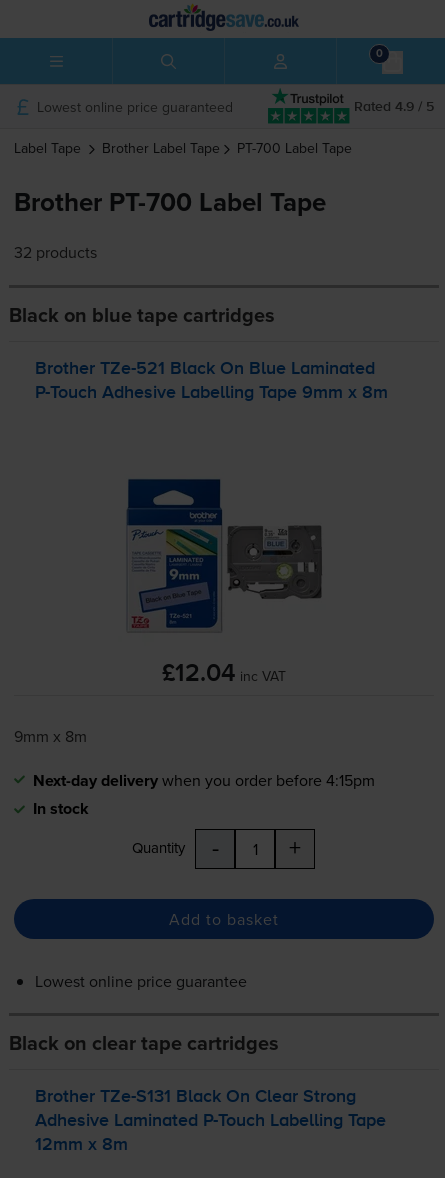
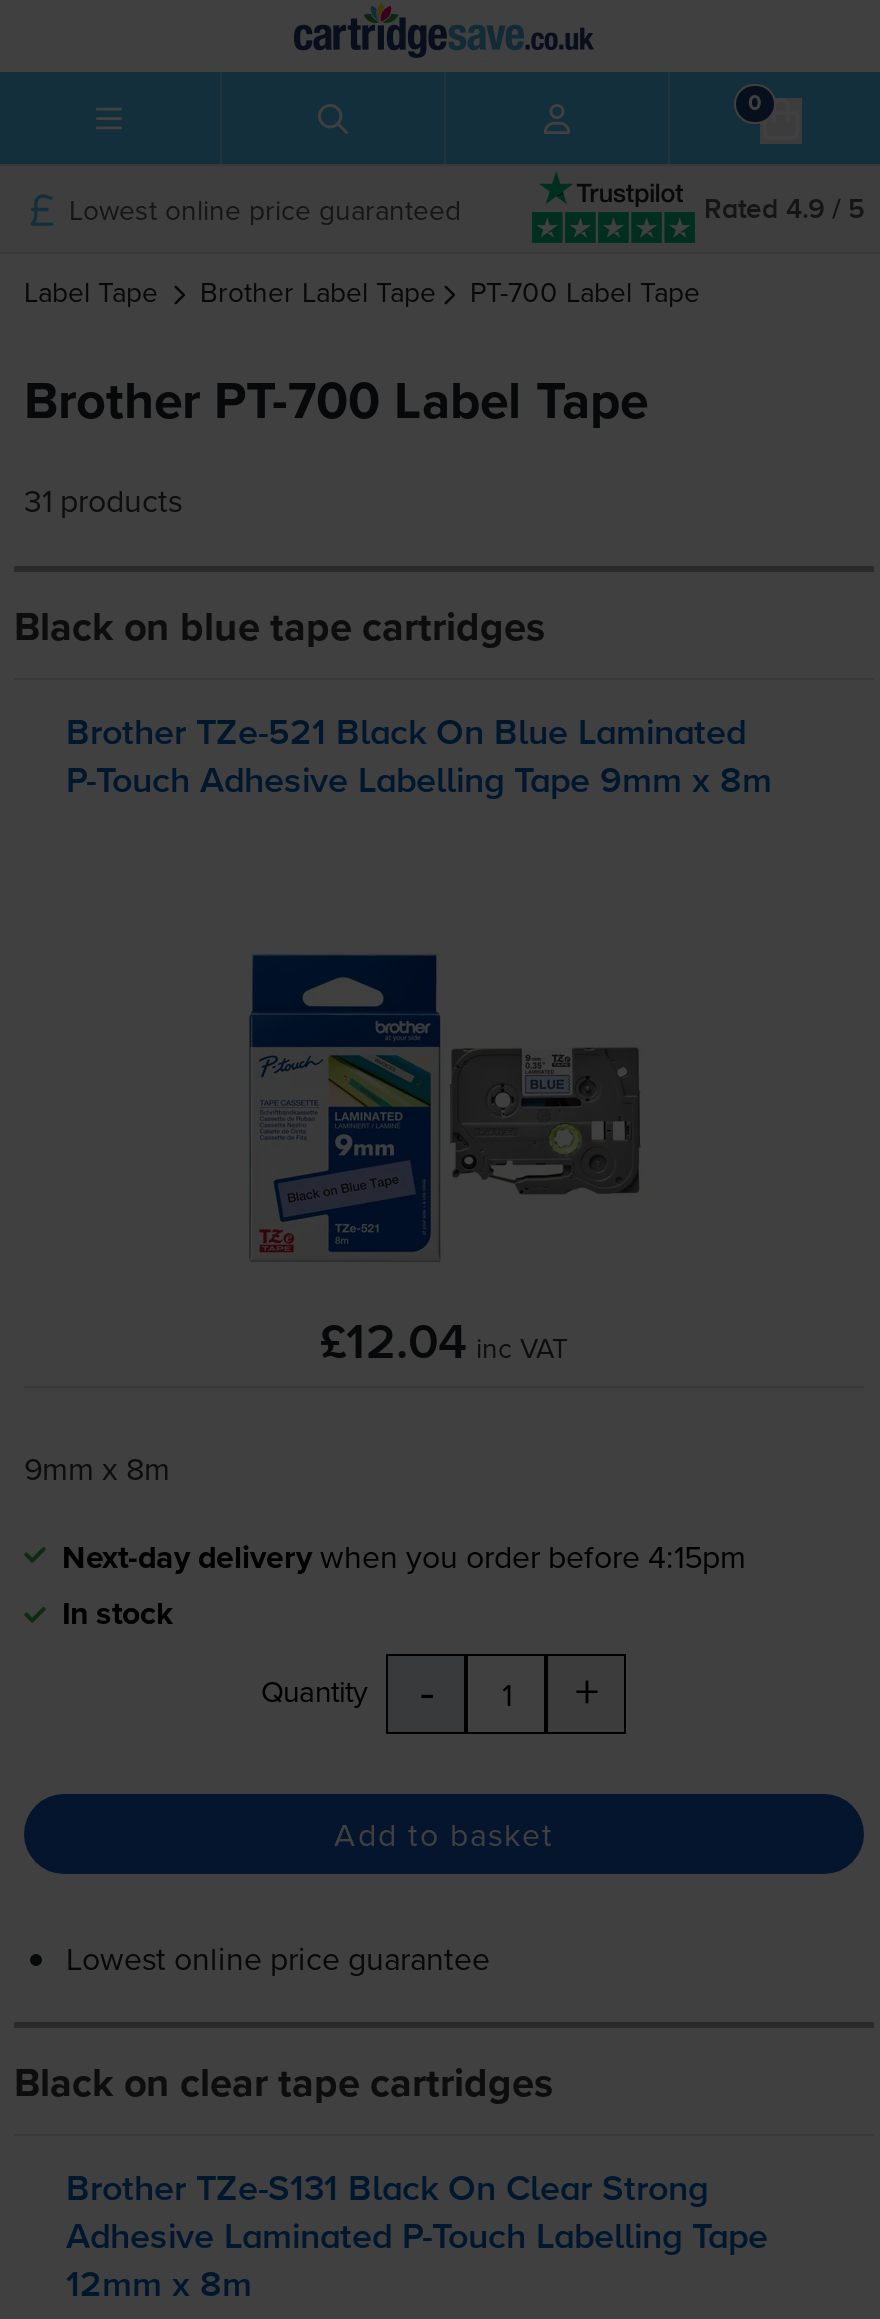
[14,241,97,263] 32 products -> [24,478,182,522] 31 products

